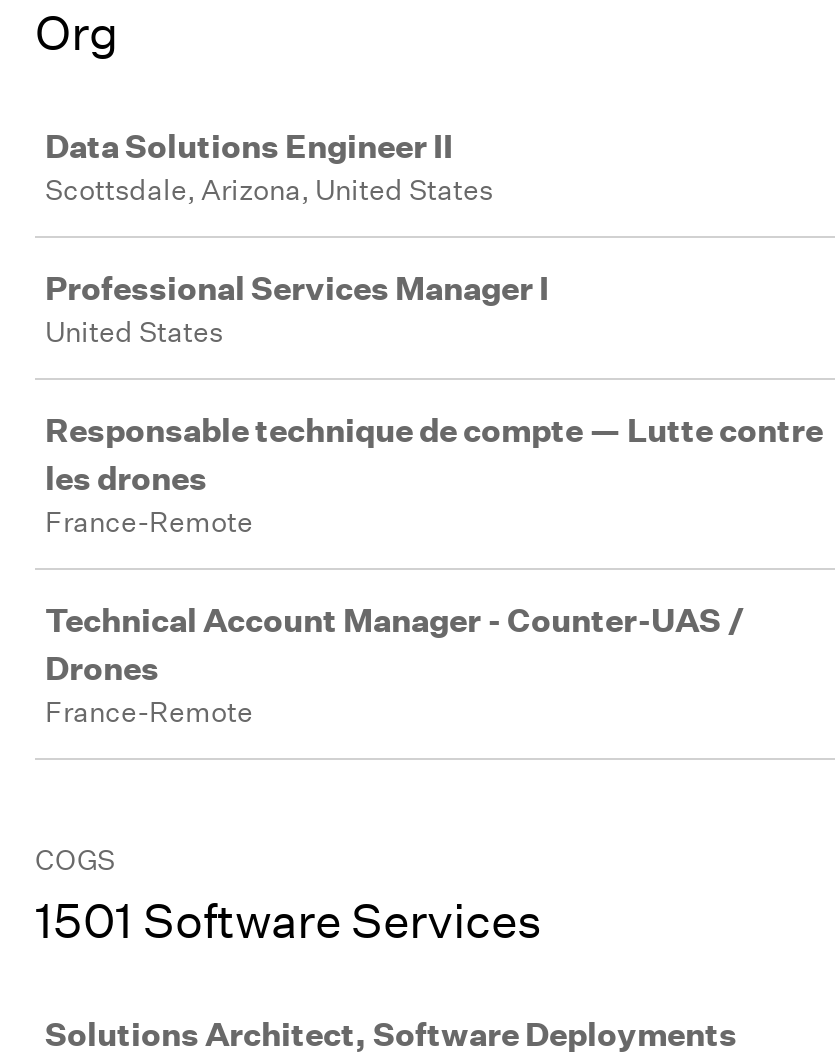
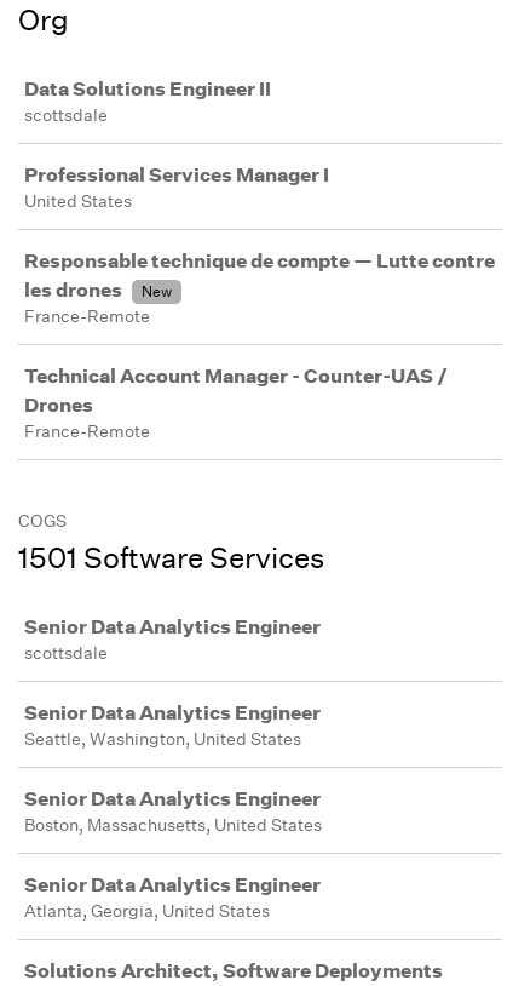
[45,172,493,208] Scottsdale, Arizona, United States -> [24,104,108,126] scottsdale
none -> [142,281,172,302] New
none -> [24,614,322,922] Senior Data Analytics Engineer | scottsdale | Senior Data Analytics Engineer | Seattle, Washington, United States | Senior Data Analytics Engineer | Boston, Massachusetts, United States | Senior Data Analytics Engineer | Atlanta, Georgia, United States

